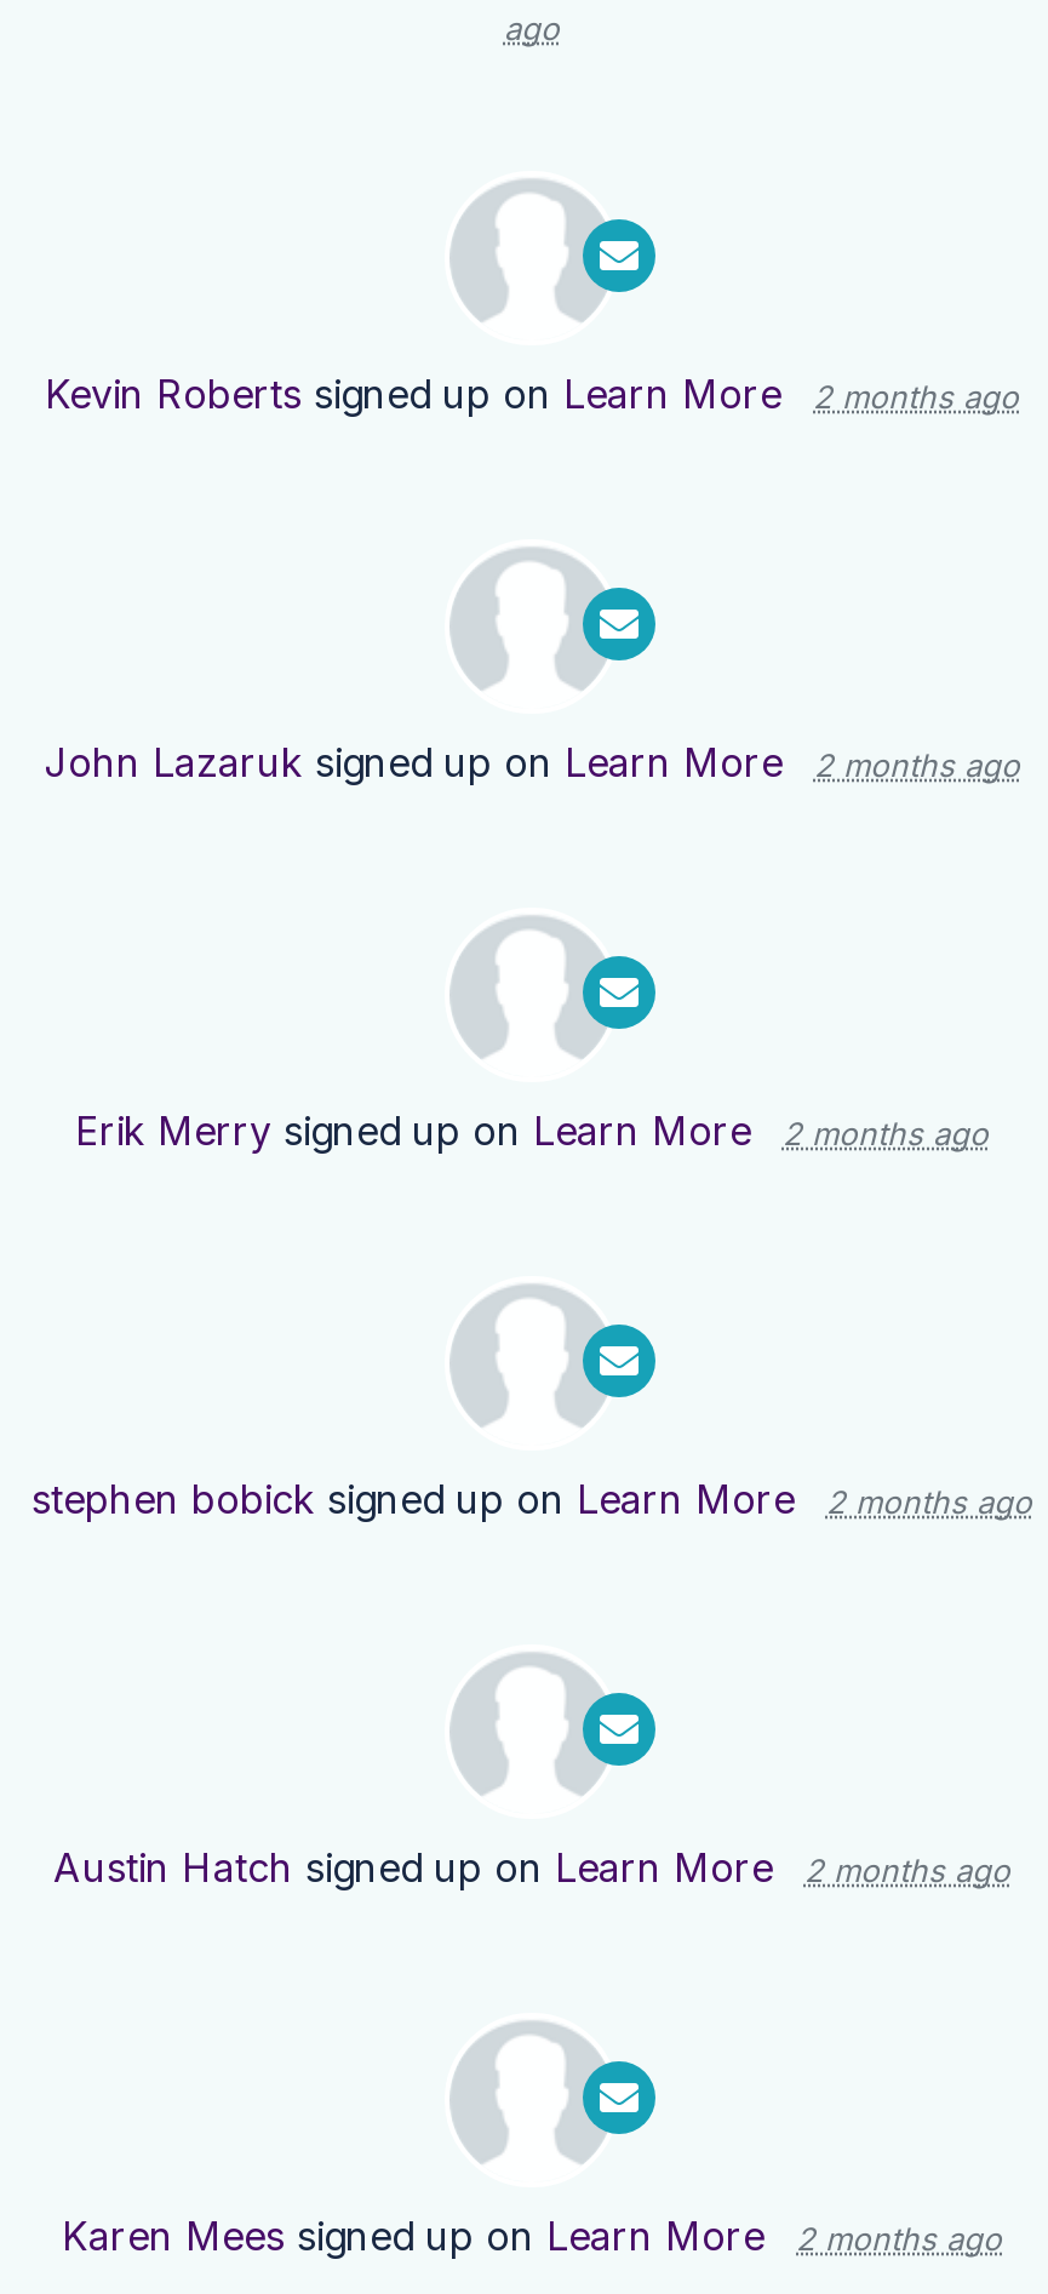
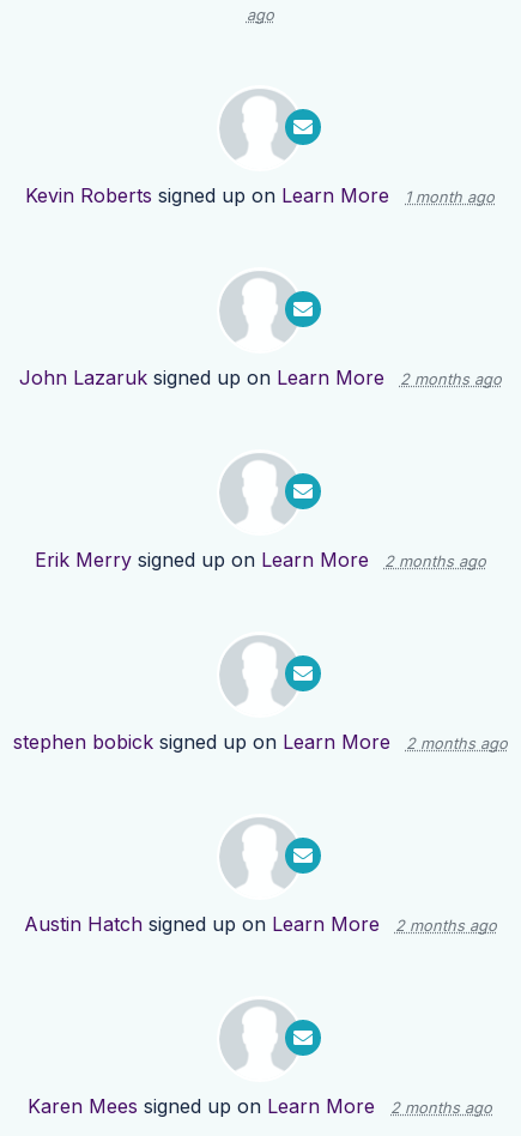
[45,371,1019,419] Kevin Roberts signed up on Learn More 2 months ago -> [25,184,495,208] Kevin Roberts signed up on Learn More 1 month ago

